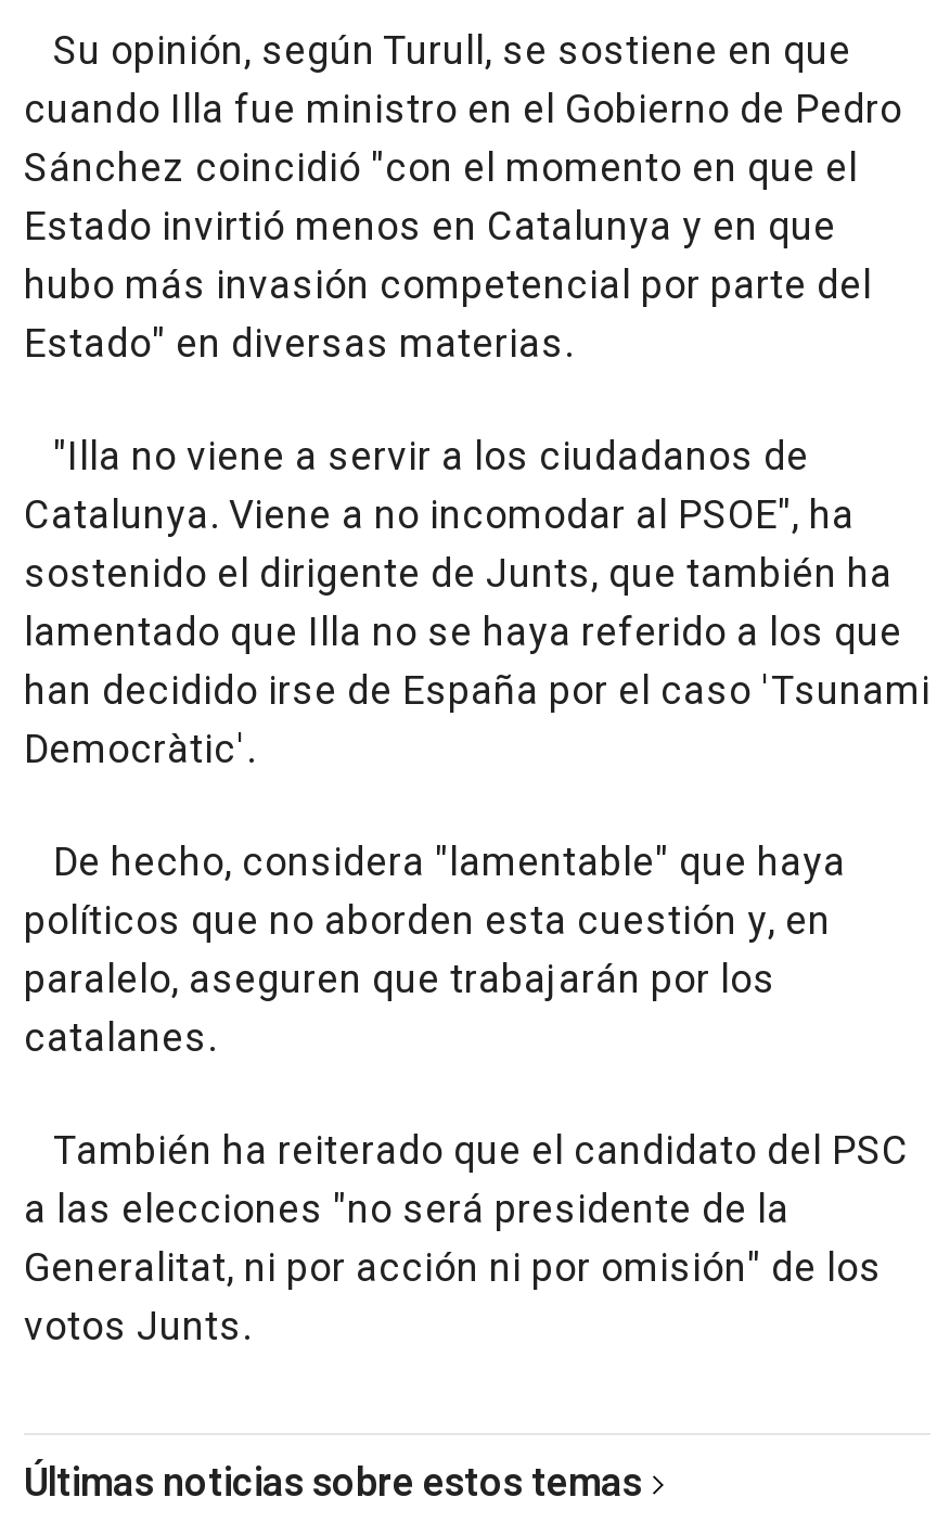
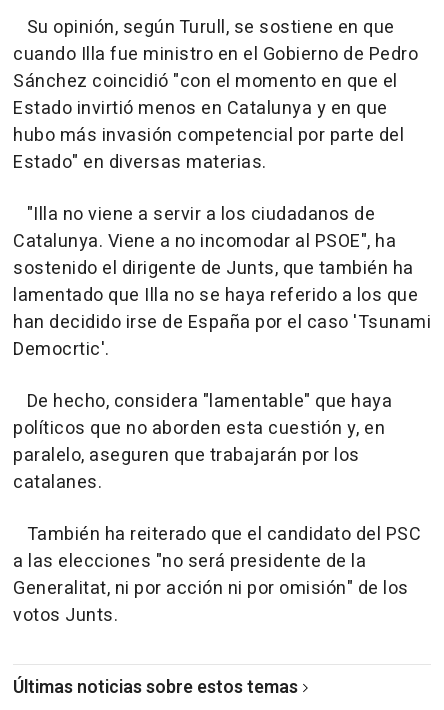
[24,721,256,780] Democràtic'. -> [13,336,109,363] Democrtic'.

